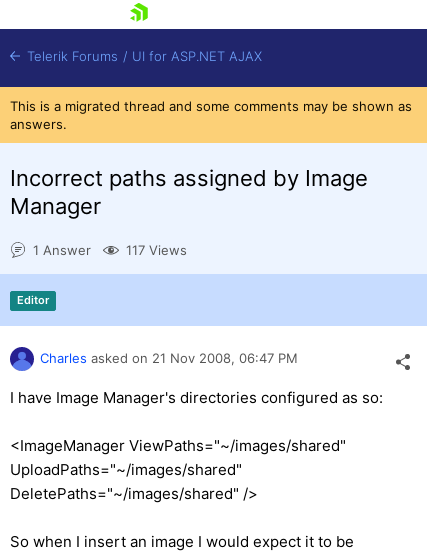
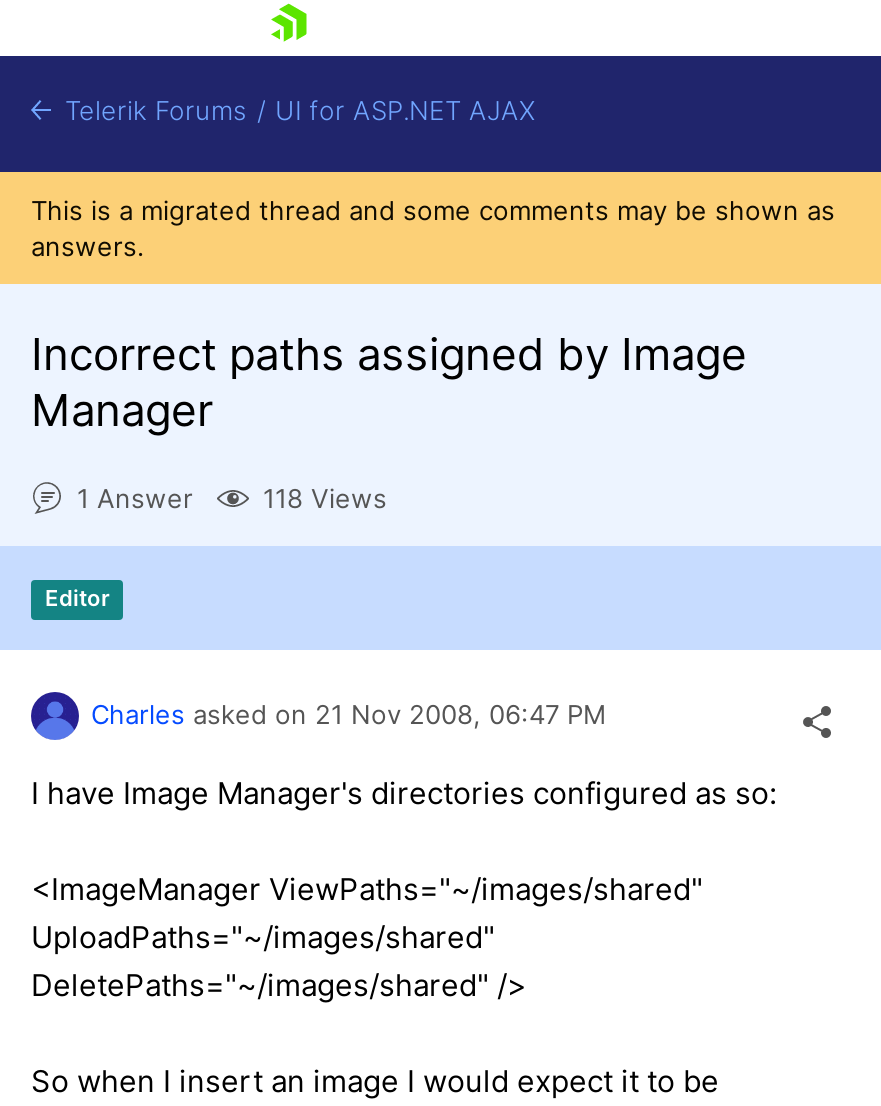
[126,242,187,258] 117 Views -> [263,483,387,515] 118 Views

